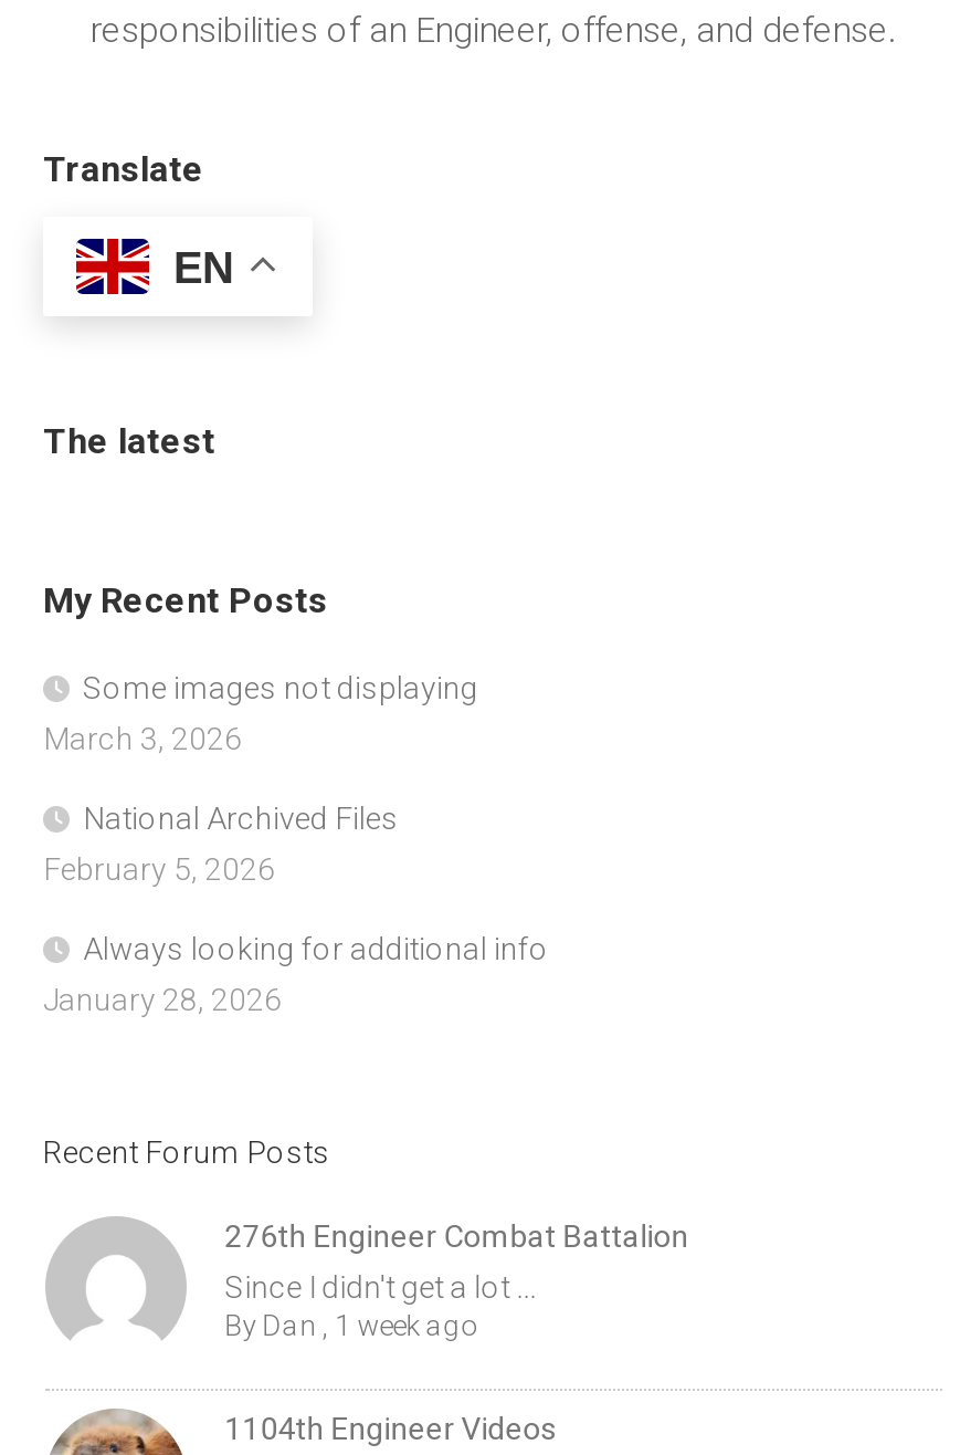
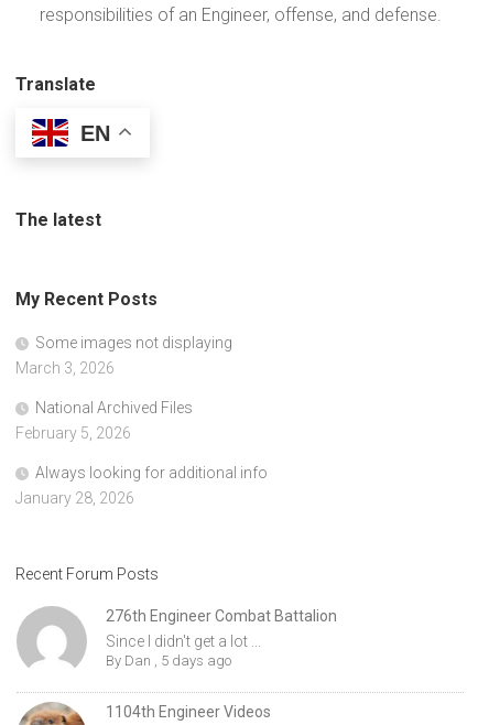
[225,1309,474,1342] By Dan, 1 week ago -> [106,652,232,669] By Dan, 5 days ago

